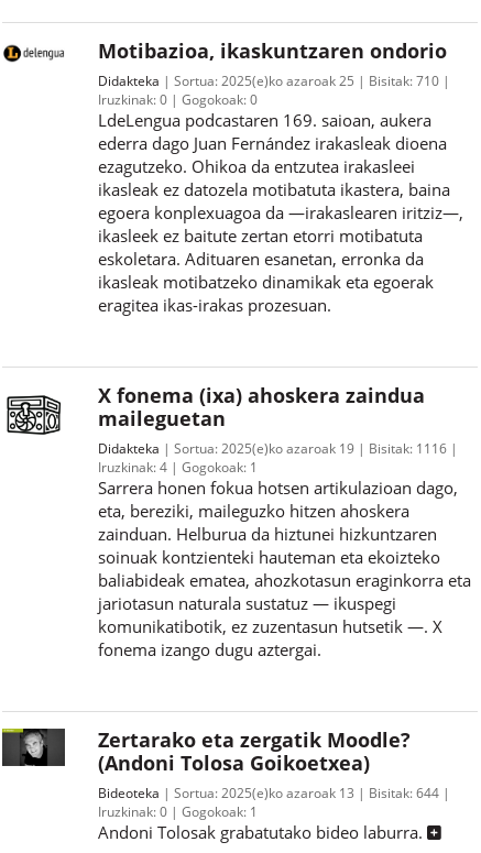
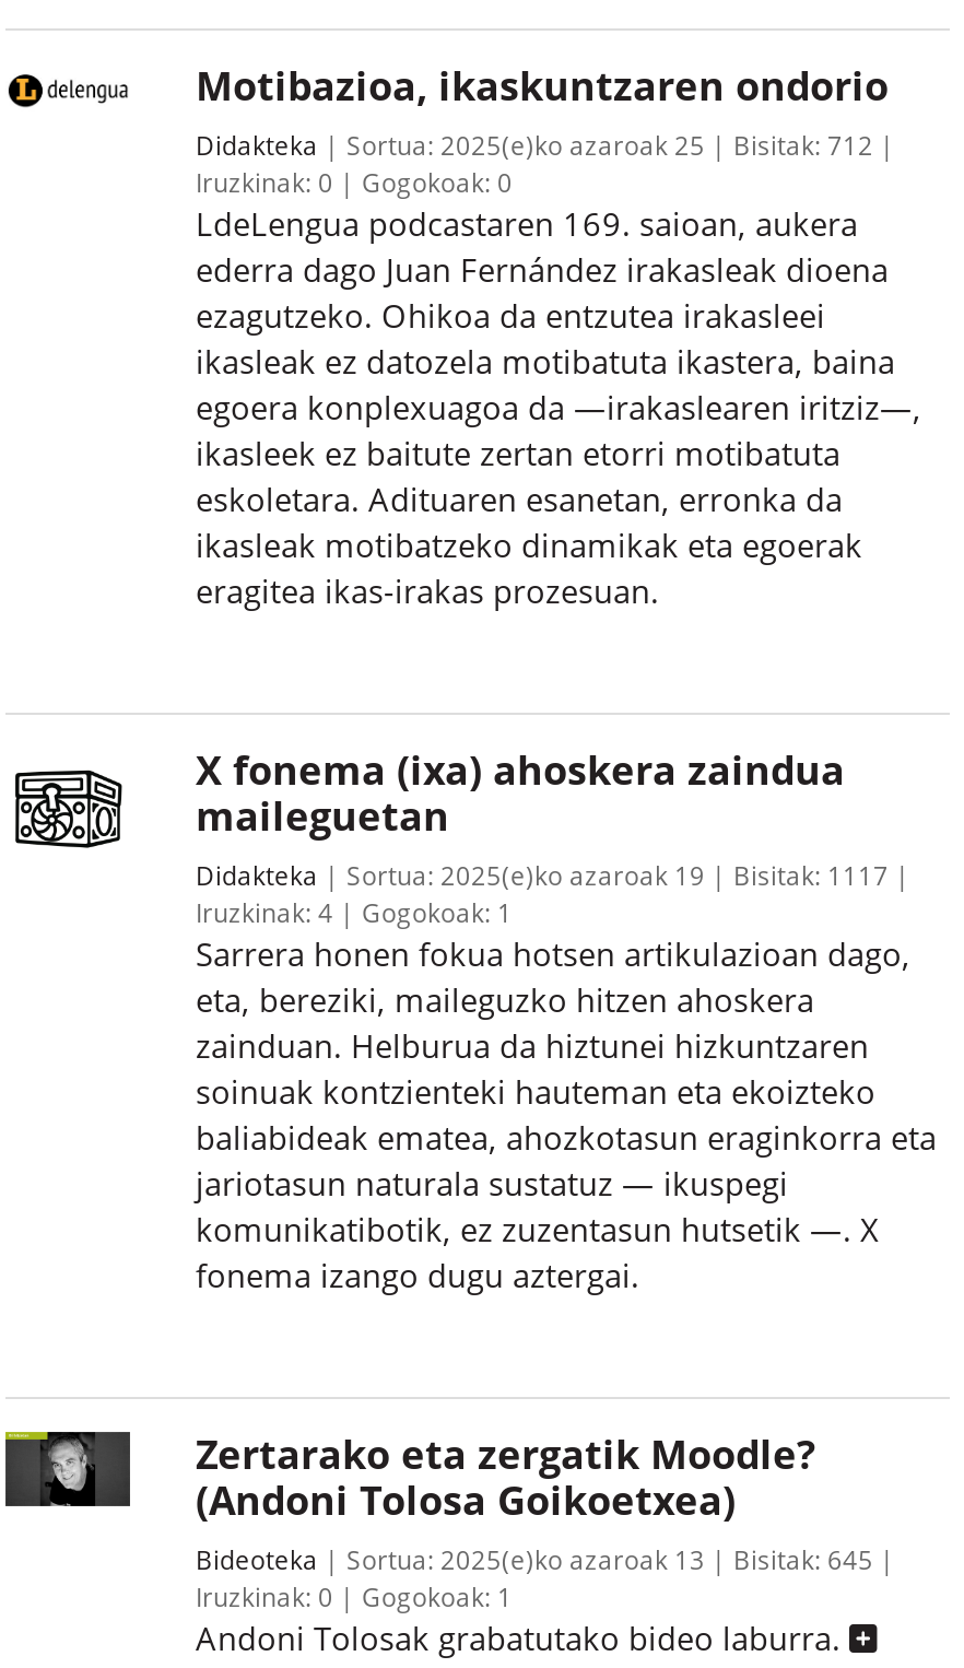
[98,71,439,89] Didakteka Sortua: 2025(e)ko azaroak 25 Bisitak: 710 -> [196,126,873,161] Didakteka Sortua: 2025(e)ko azaroak 25 Bisitak: 712
[98,439,447,456] Didakteka Sortua: 2025(e)ko azaroak 19 Bisitak: 1116 -> [196,856,889,891] Didakteka Sortua: 2025(e)ko azaroak 19 Bisitak: 1117
[98,783,439,801] Bideoteka Sortua: 2025(e)ko azaroak 13 Bisitak: 644 -> [196,1540,873,1575] Bideoteka Sortua: 2025(e)ko azaroak 13 Bisitak: 645

